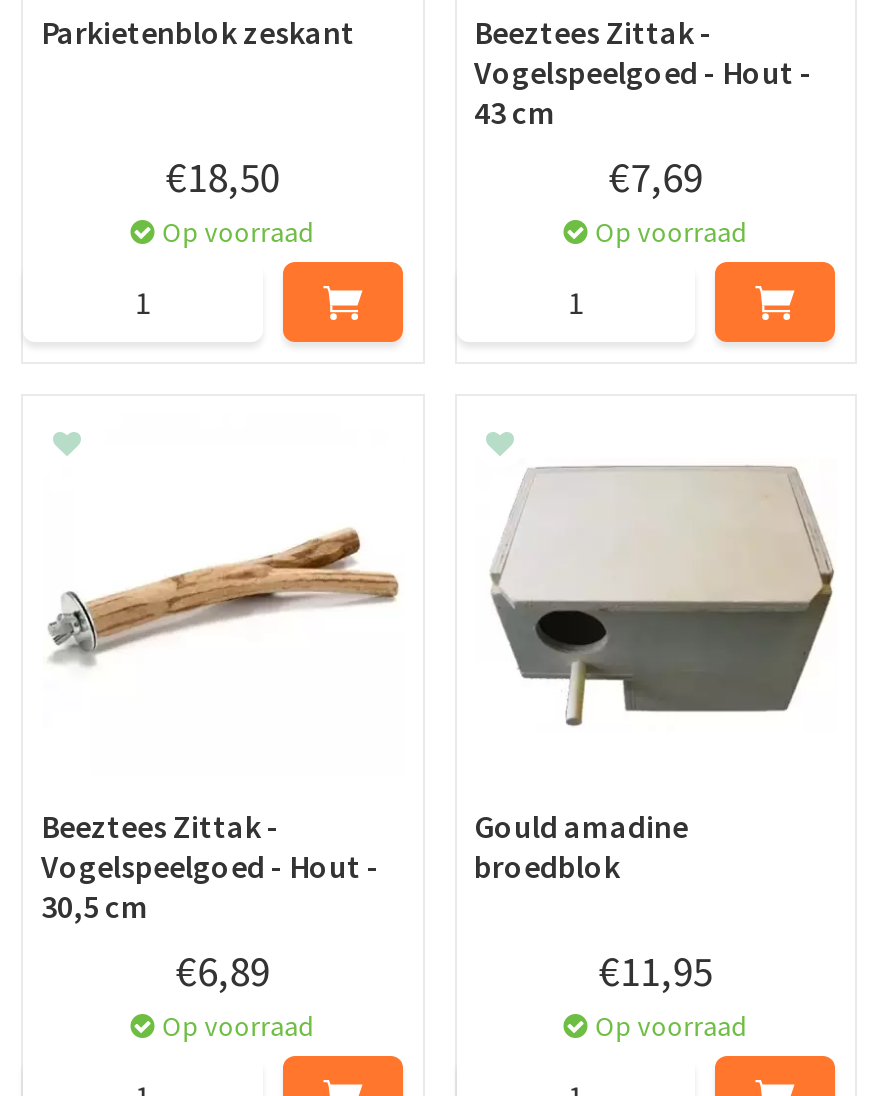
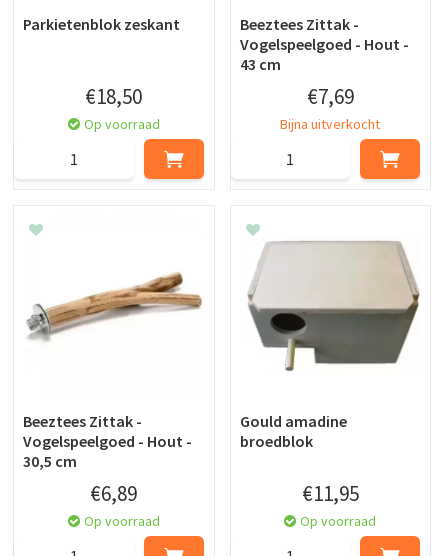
[595,214,747,250] Op voorraad -> [280,115,380,133] Bijna uitverkocht

